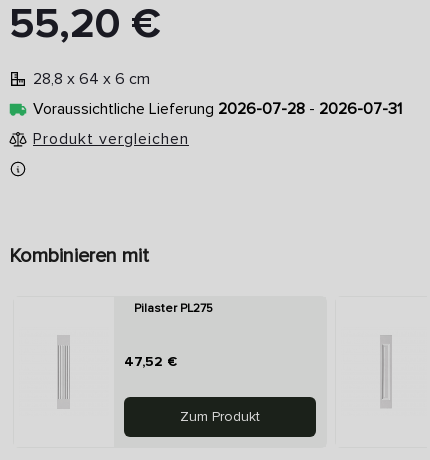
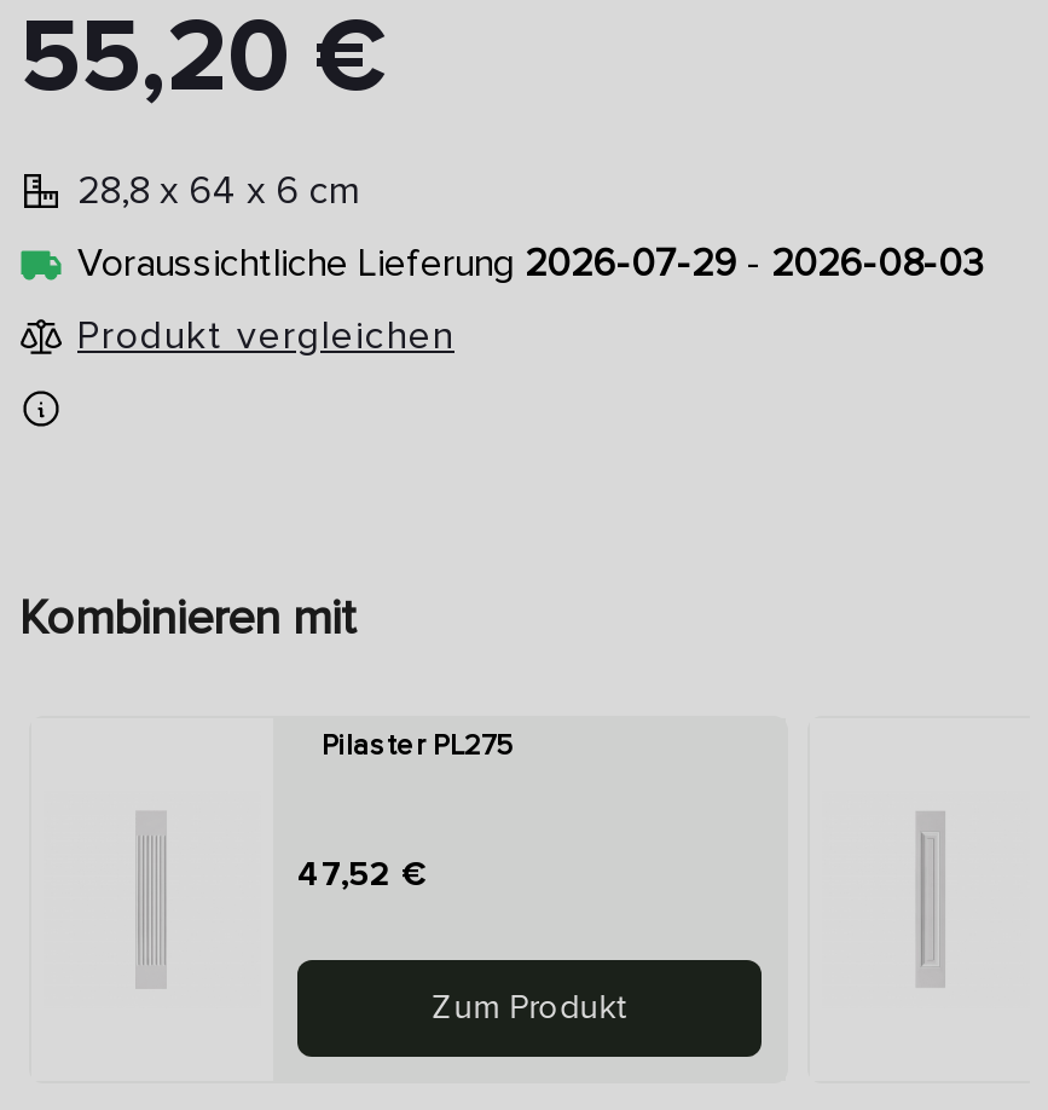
[33,99,402,119] Voraussichtliche Lieferung 2026-07-28 - 2026-07-31 -> [77,239,984,288] Voraussichtliche Lieferung 2026-07-29 - 2026-08-03

